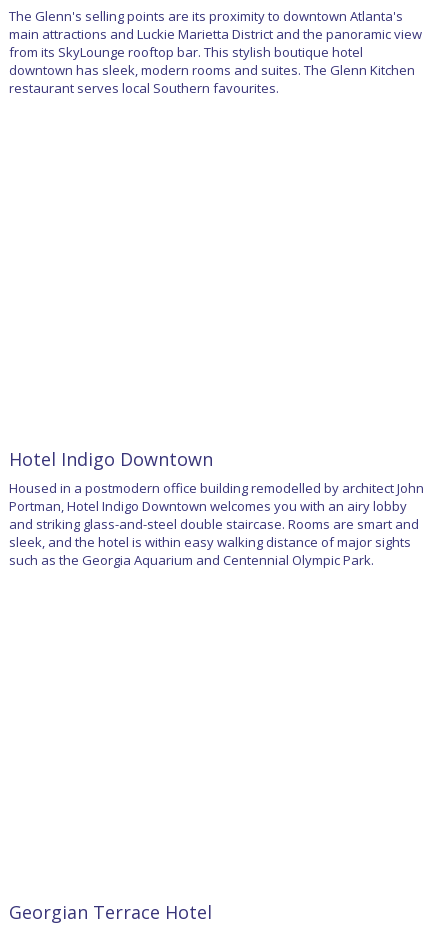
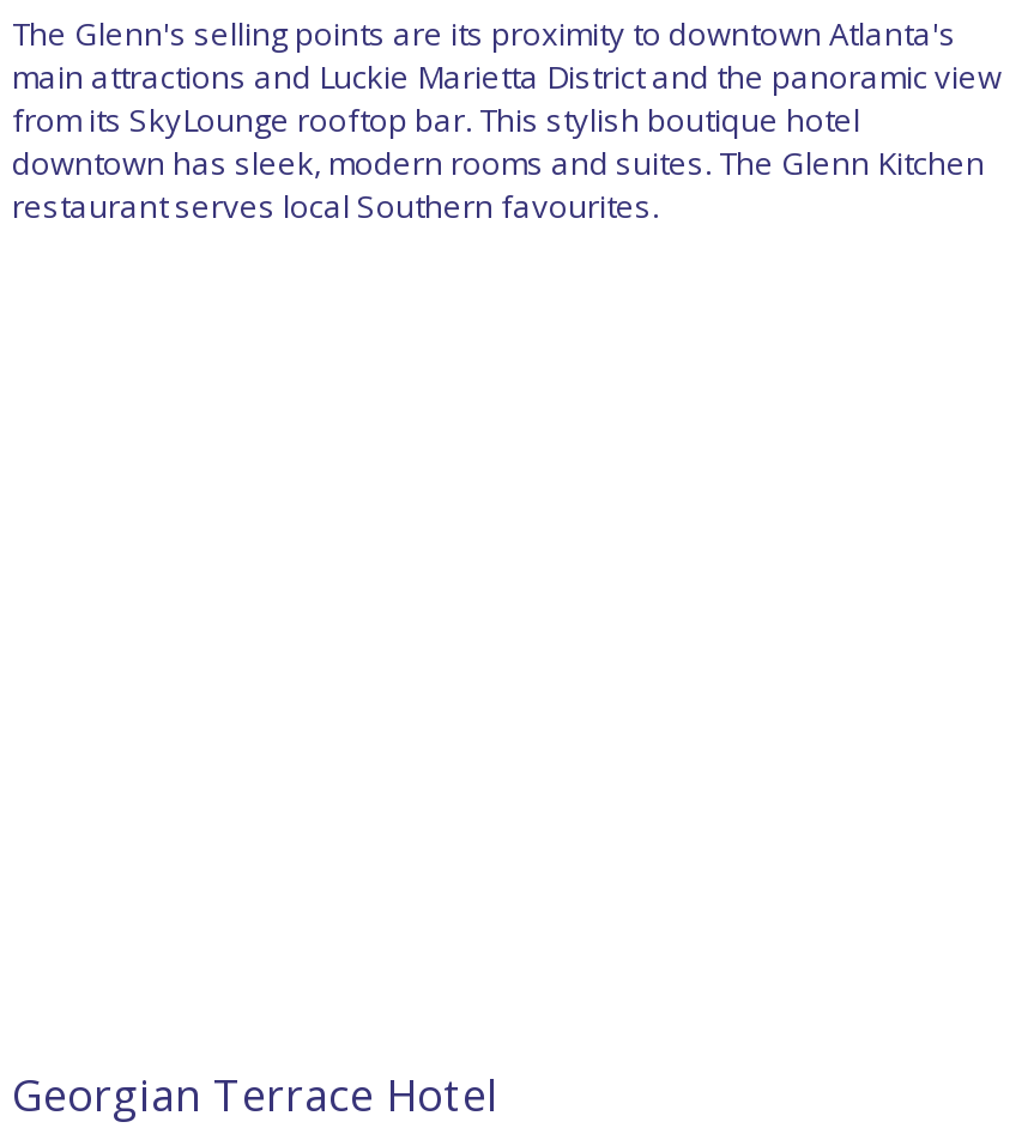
[9,447,424,569] Hotel Indigo Downtown | Housed in a postmodern office building remodelled by architect John | Portman, Hotel Indigo Downtown welcomes you with an airy lobby | and striking glass-and-steel double staircase. Rooms are smart and | sleek, and the hotel is within easy walking distance of major sights | such as the Georgia Aquarium and Centennial Olympic Park. -> none

